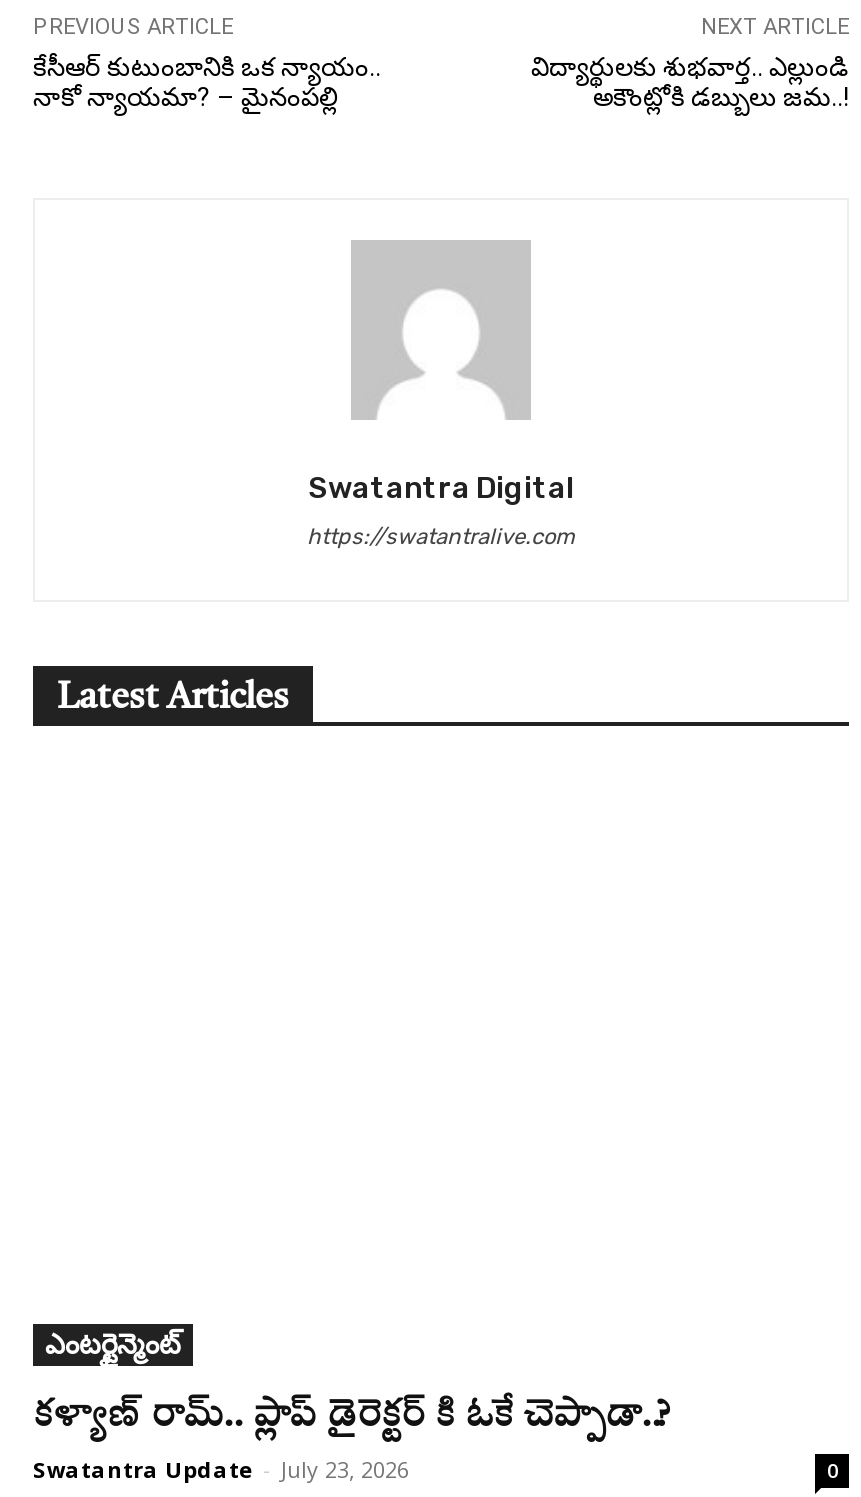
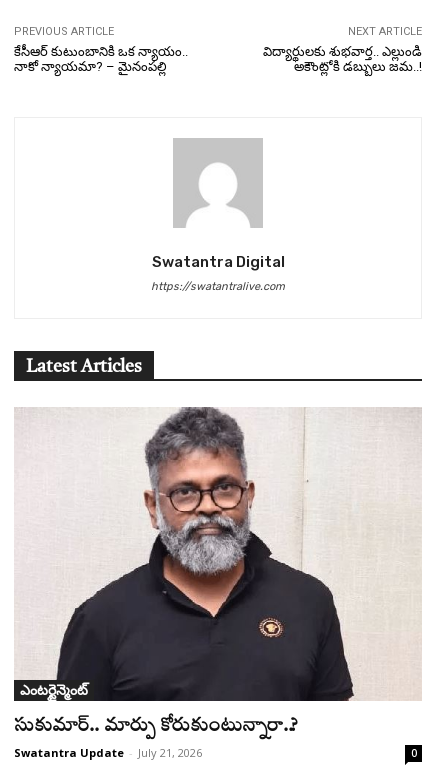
none -> [14,406,422,702] [image]
[33,1397,669,1433] కళ్యాణ్ రామ్.. ప్లాప్ డైరెక్టర్ కి ఓకే చెప్పాడా..? -> [14,716,297,734] సుకుమార్.. మార్పు కోరుకుంటున్నారా..?
[33,1453,409,1483] Swatantra Update - July 23, 2026 -> [14,744,202,759] Swatantra Update - July 21, 2026

